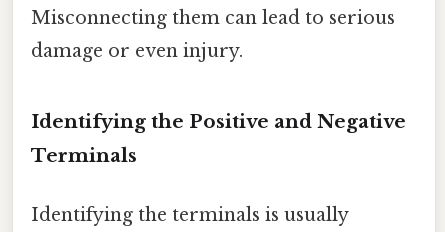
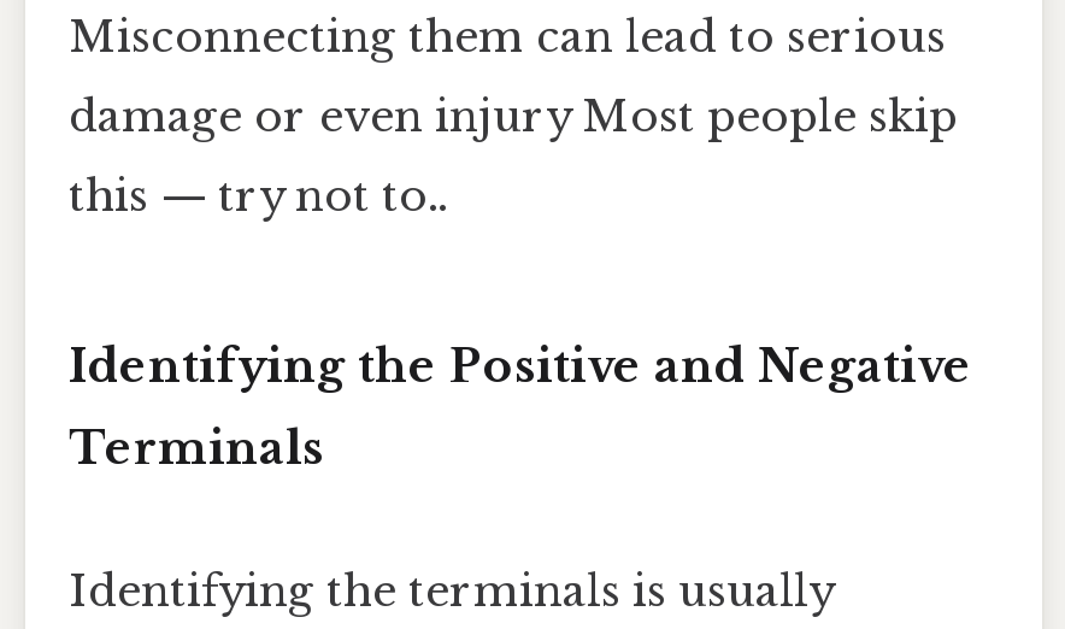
[31,40,243,62] damage or even injury. -> [69,90,958,223] damage or even injury Most people skip | this — try not to..

